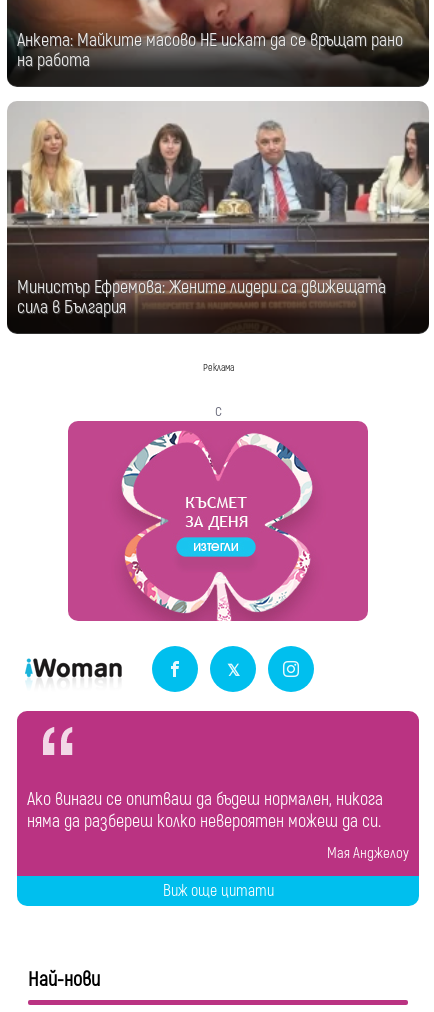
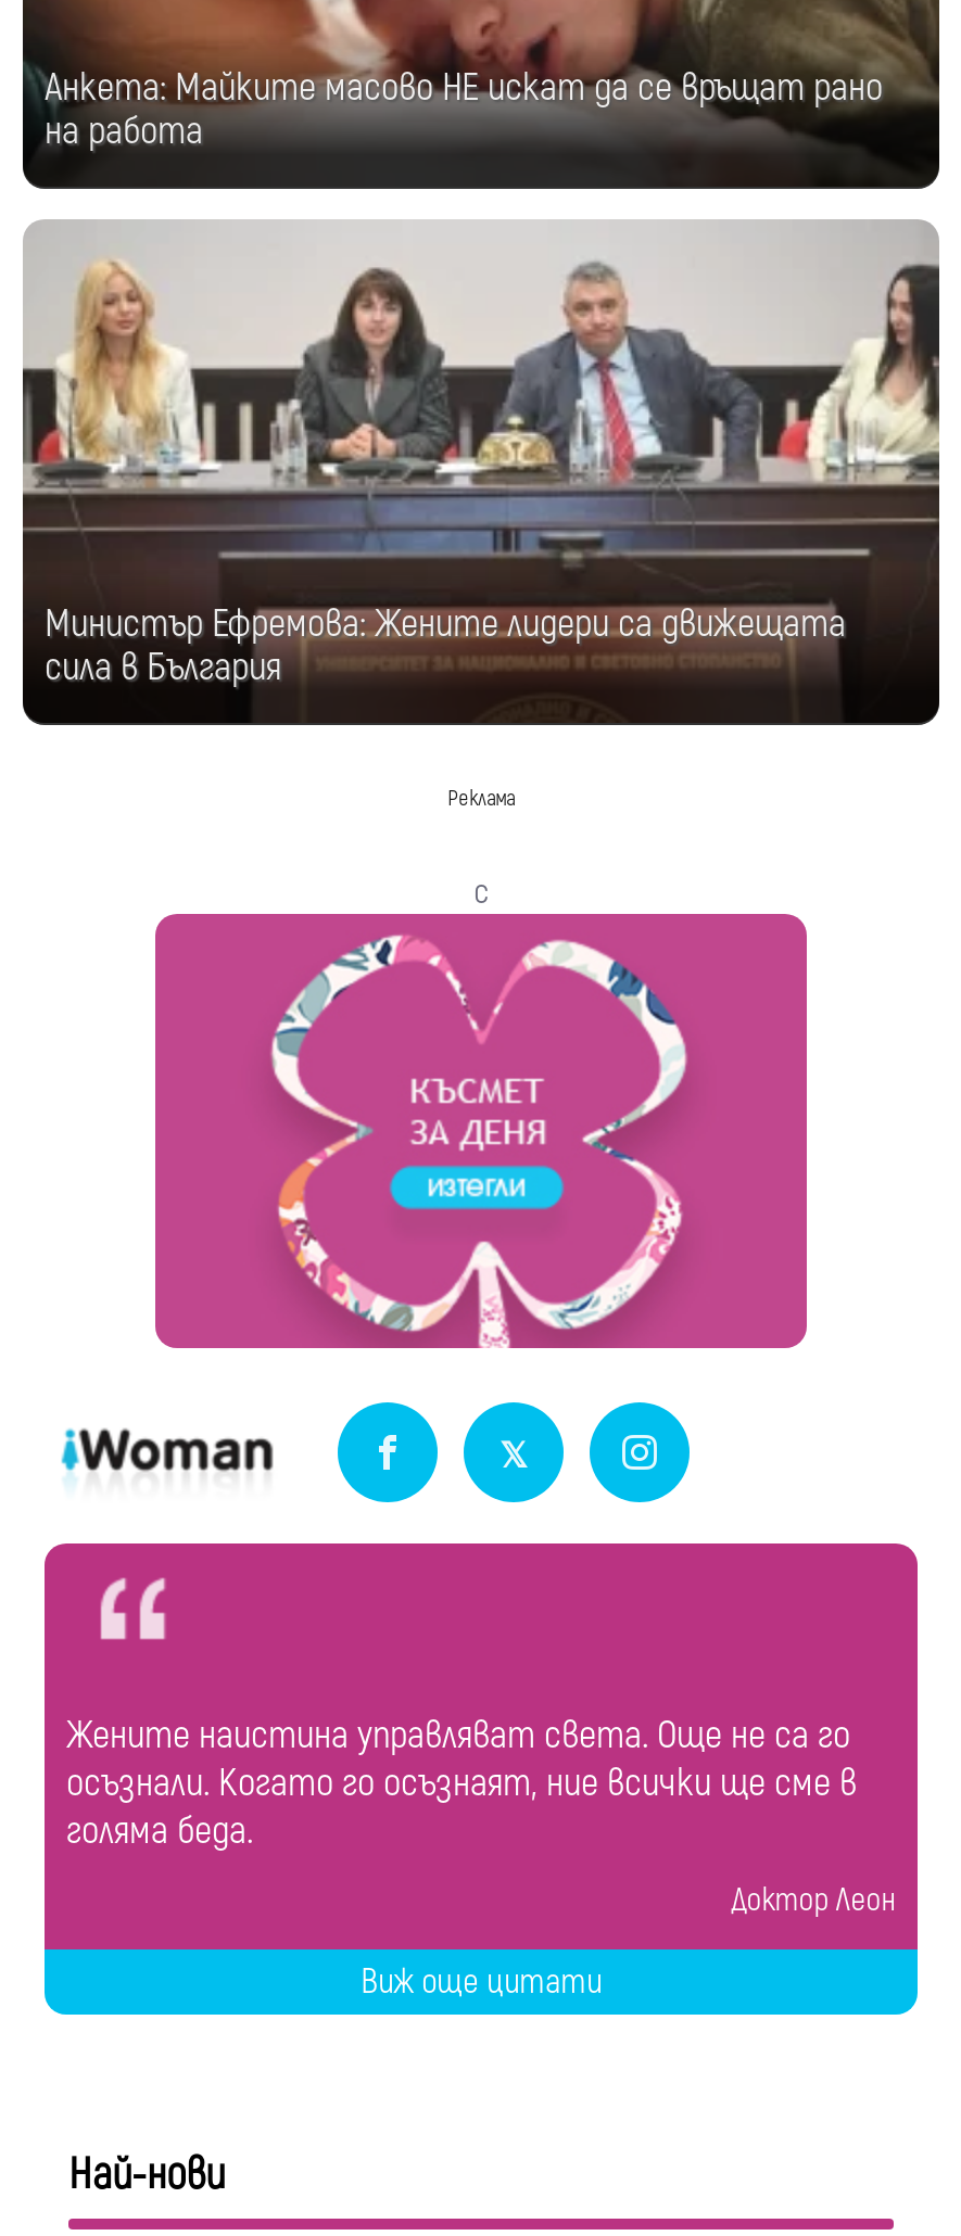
[27,788,383,833] Ако винаги се опитваш да бъдеш нормален, никога | няма да разбереш колко невероятен можеш да си. -> [66,1711,857,1856] Жените наистина управляват света. Още не са го | осъзнали. Когато го осъзнаят, ние всички ще сме в | голяма беда.
[327,844,409,863] Мая Анджелоу -> [731,1880,896,1921] Доктор Леон

